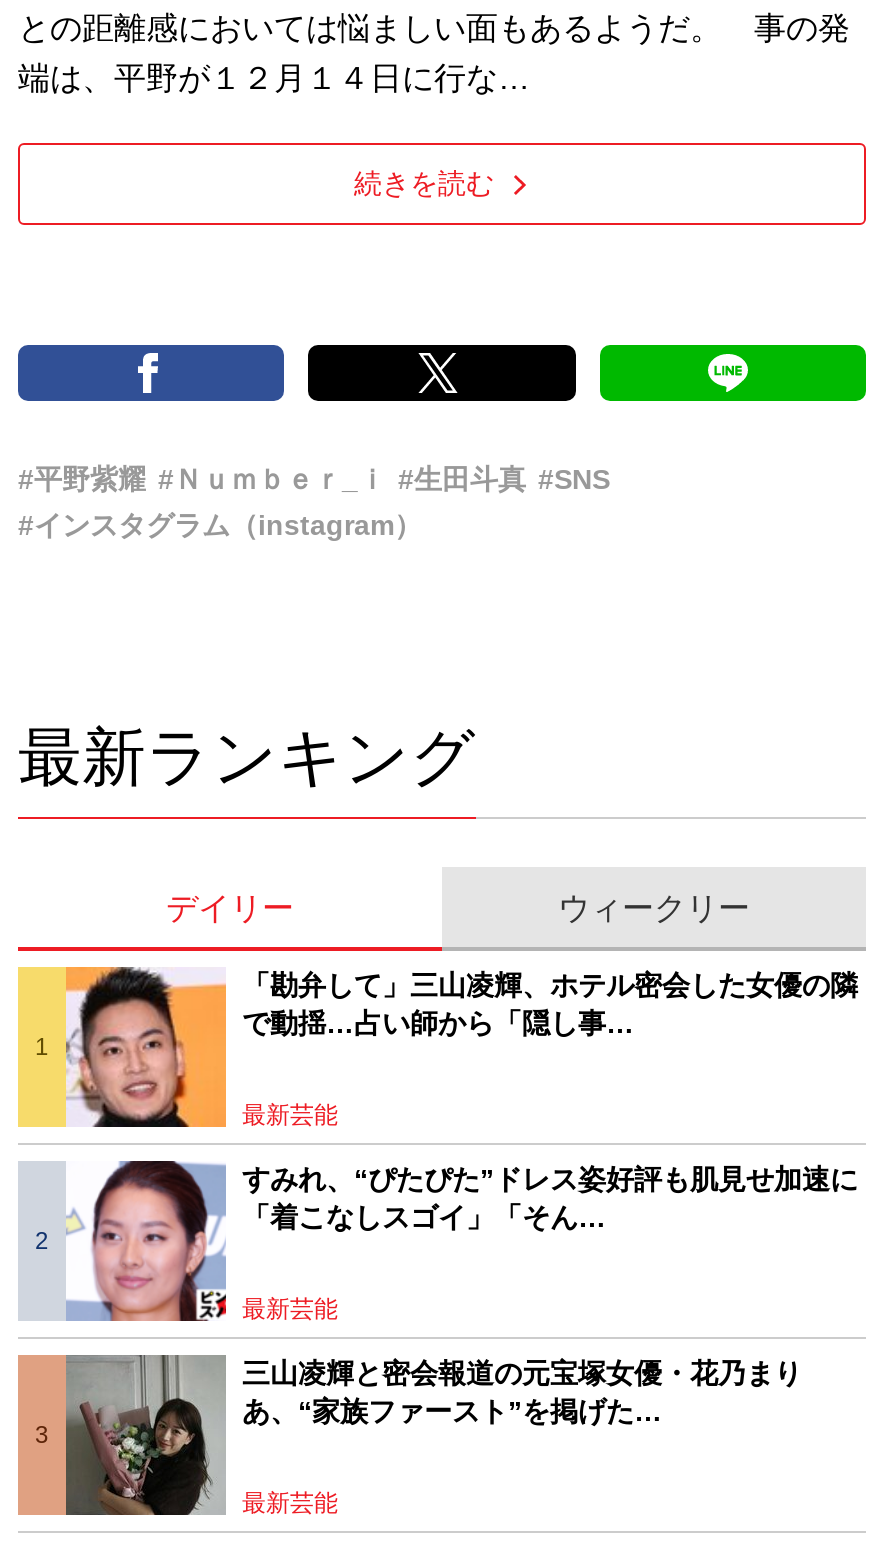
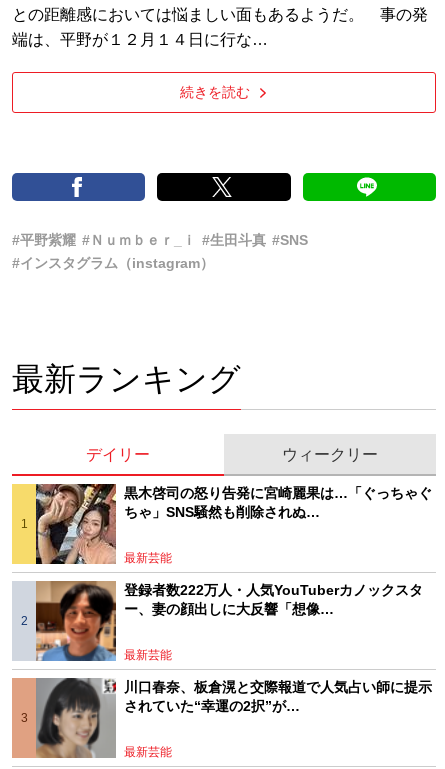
[64,965,858,1129] [image] | 「勘弁して」三山凌輝、ホテル密会した女優の隣 | で動揺…占い師から「隠し事… -> [35,483,432,565] [image] | 黒木啓司の怒り告発に宮崎麗果は…「ぐっちゃぐ | ちゃ」SNS騒然も削除されぬ…
[66,1159,858,1323] [image] | すみれ、“ぴたぴた”ドレス姿好評も肌見せ加速に | 「着こなしスゴイ」「そん… -> [35,580,423,662] [image] | 登録者数222万人・人気YouTuberカノックスタ | ー、妻の顔出しに大反響「想像…
[66,1357,802,1517] [image] | 三山凌輝と密会報道の元宝塚女優・花乃まり | あ、“家族ファースト”を掲げた… -> [37,678,432,759] [image] | 川口春奈、板倉滉と交際報道で人気占い師に提示 | されていた“幸運の2択”が…

